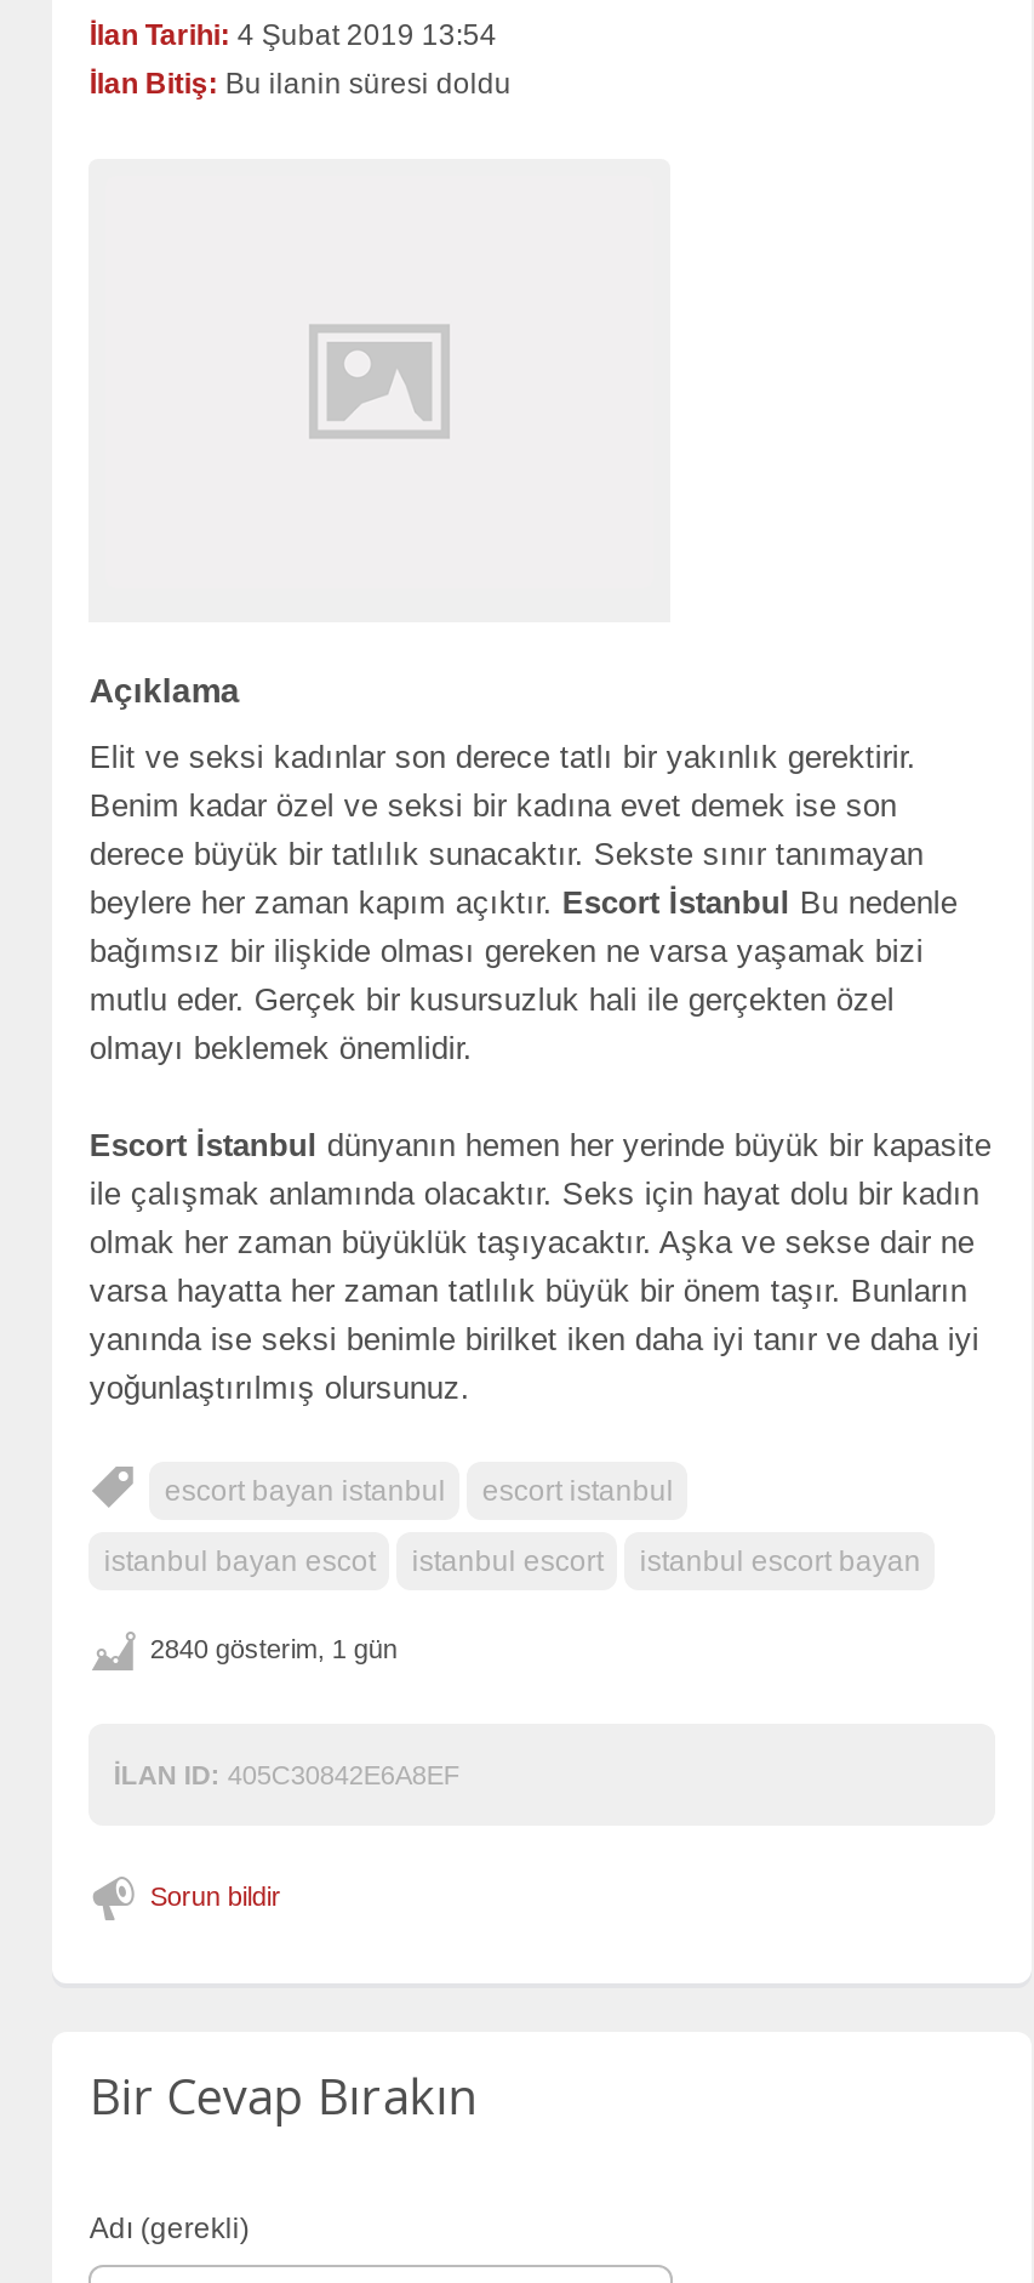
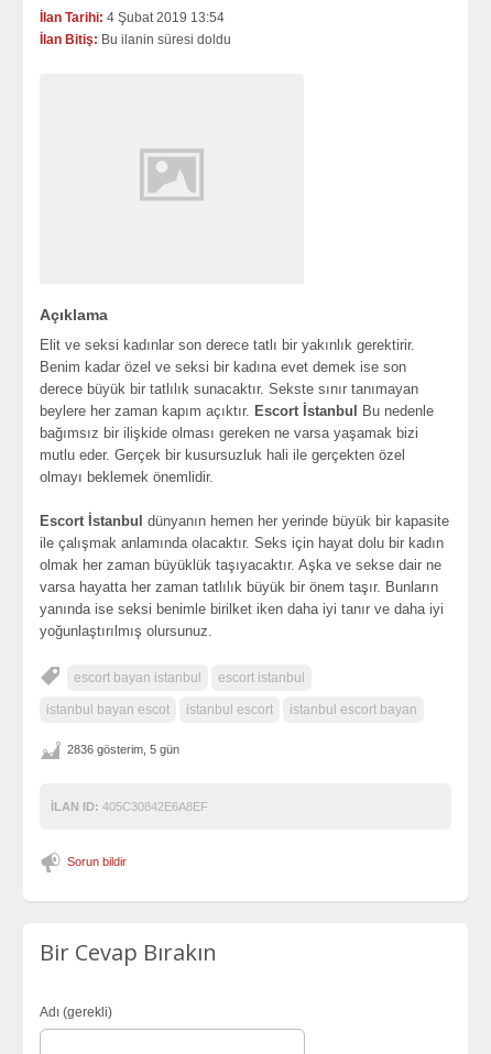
[150,1633,397,1662] 2840 gösterim, 1 gün -> [68,742,180,755] 2836 gösterim, 5 gün

